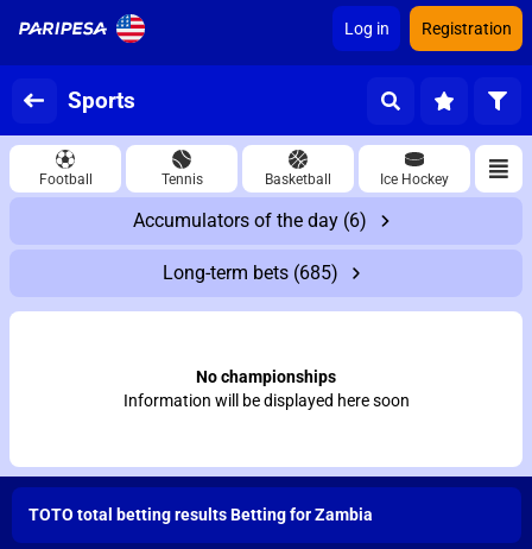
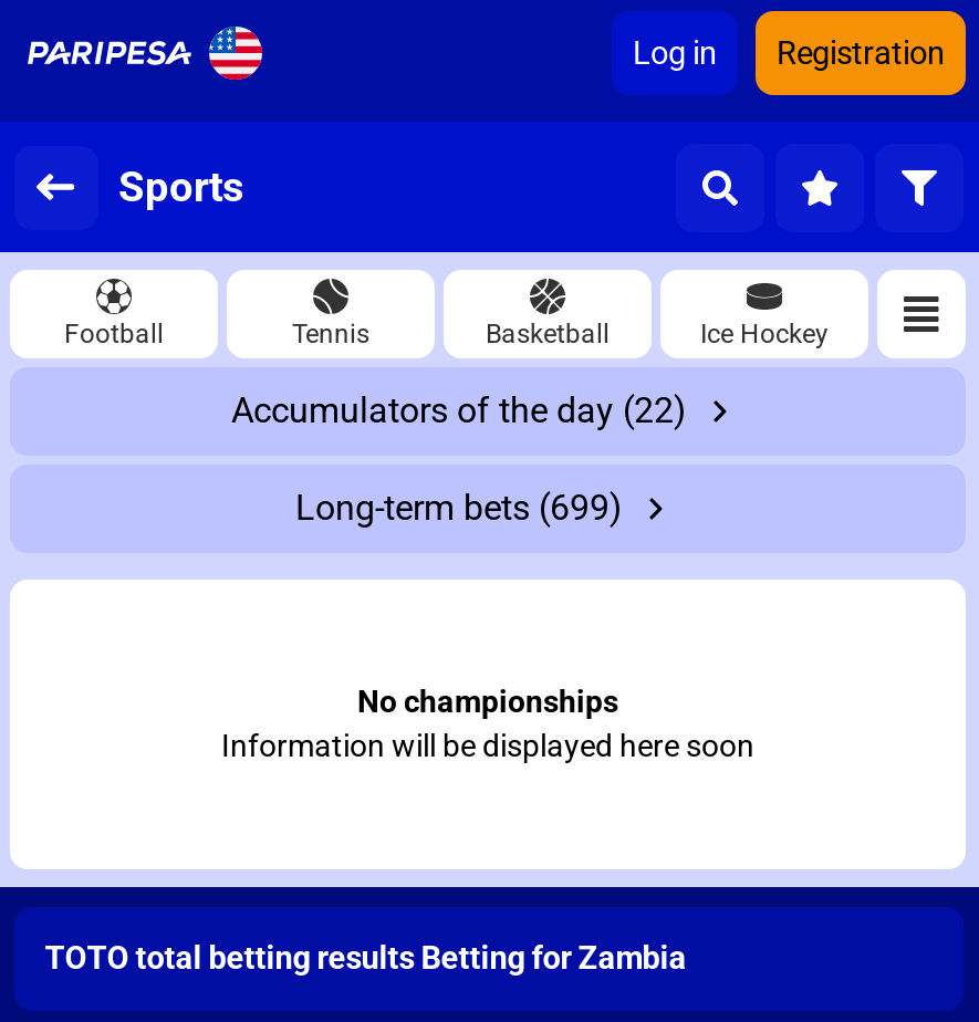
[134,209,368,232] Accumulators of the day (6) -> [231,389,687,431] Accumulators of the day (22)
[163,261,338,284] Long-term bets (685) -> [295,487,623,529] Long-term bets (699)

